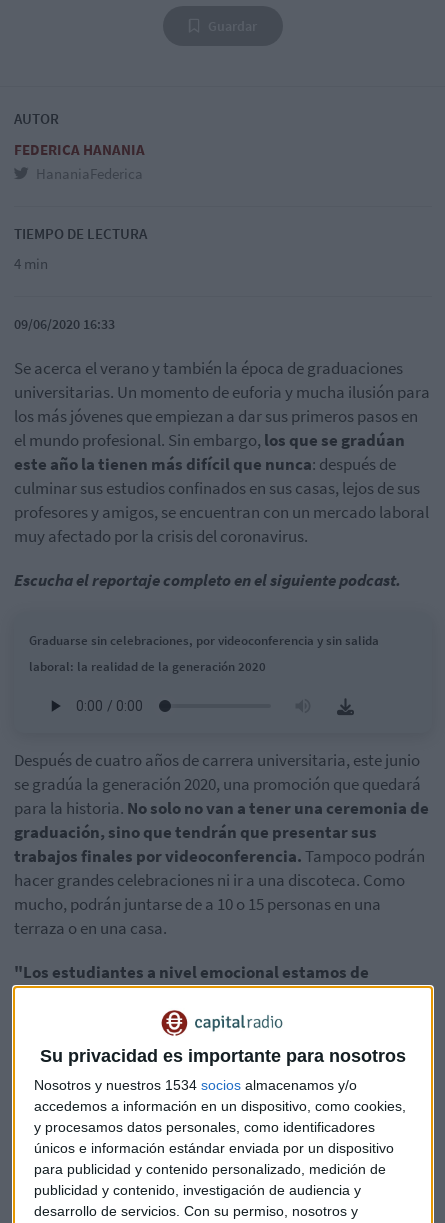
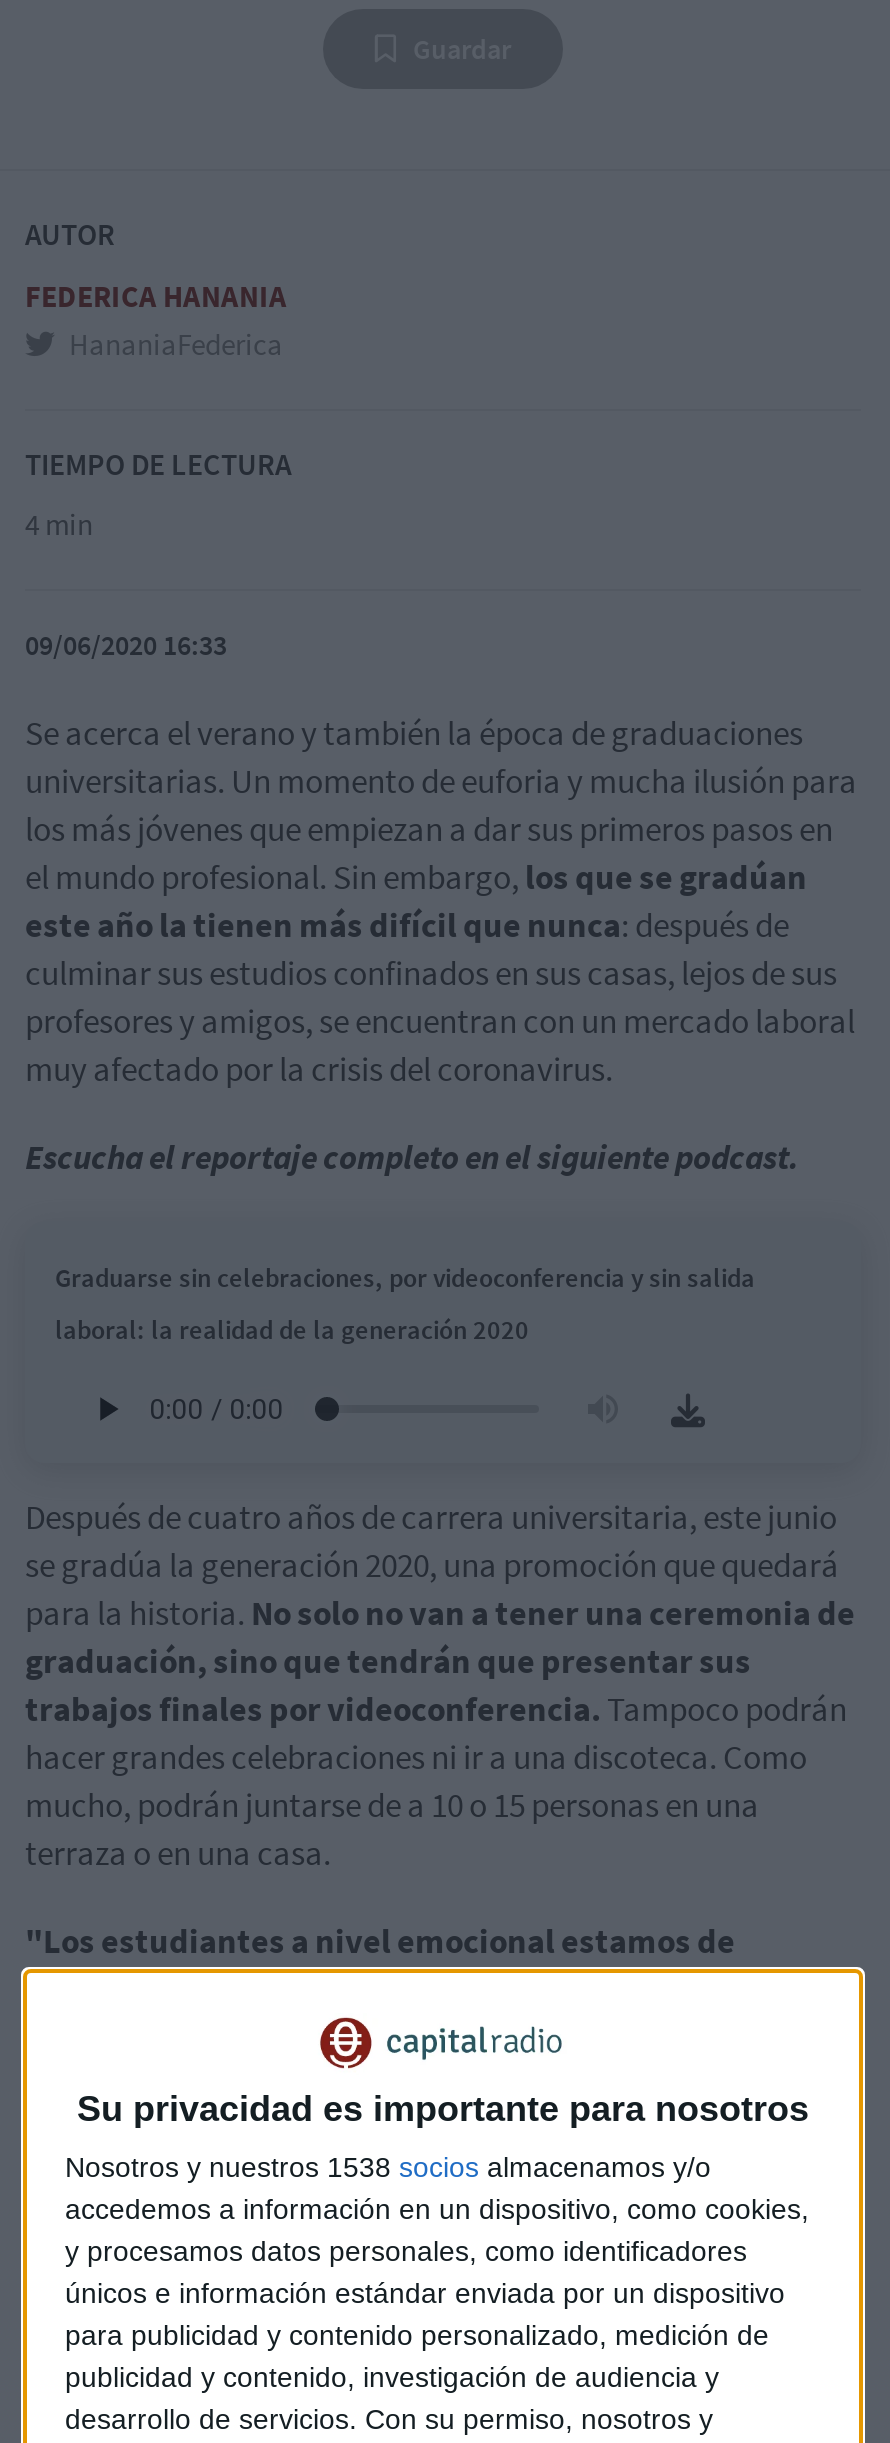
[34,1077,357,1093] Nosotros y nuestros 1534 socios almacenamos y/o -> [65,2152,711,2184] Nosotros y nuestros 1538 socios almacenamos y/o

